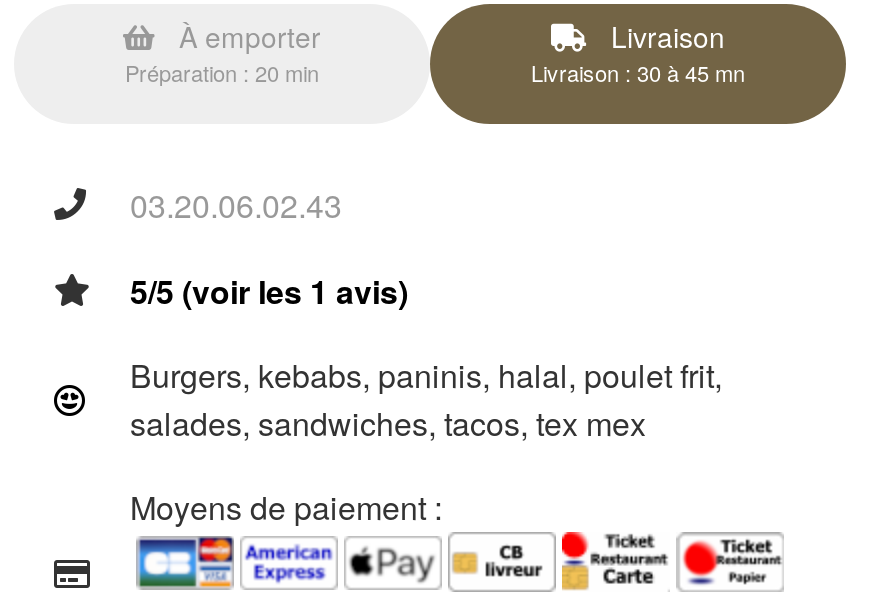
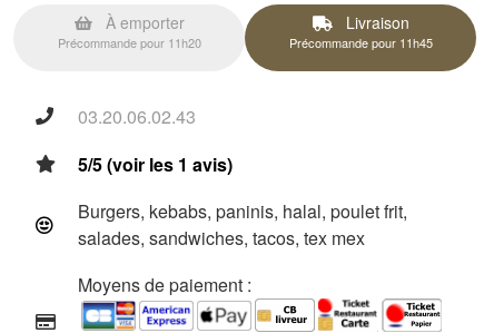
[125,56,319,88] Préparation : 20 min -> [57,33,201,51] Précommande pour 11h20
[531,56,745,88] Livraison : 30 à 45 mn -> [289,33,432,51] Précommande pour 11h45

